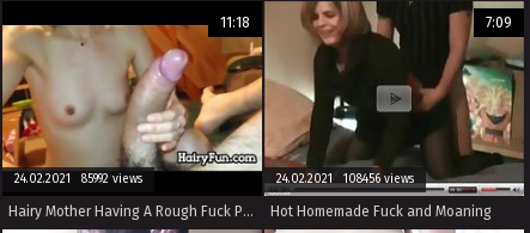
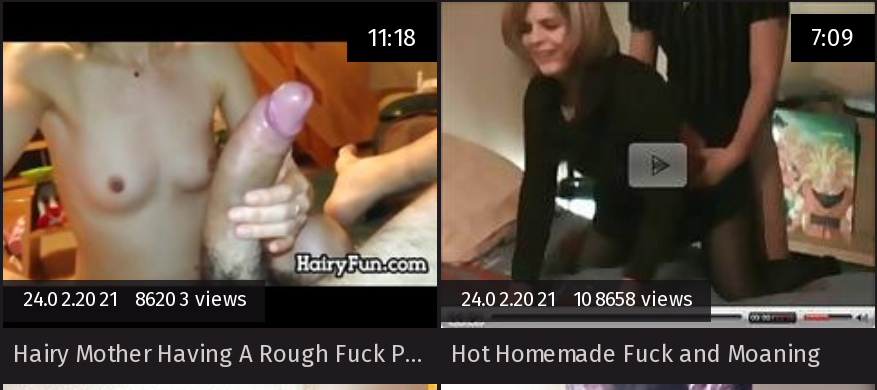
[14,172,142,186] 24.02.2021 85992 views -> [23,288,245,312] 24.02.2021 86203 views
[276,172,414,186] 24.02.2021 108456 views -> [461,288,691,312] 24.02.2021 108658 views

